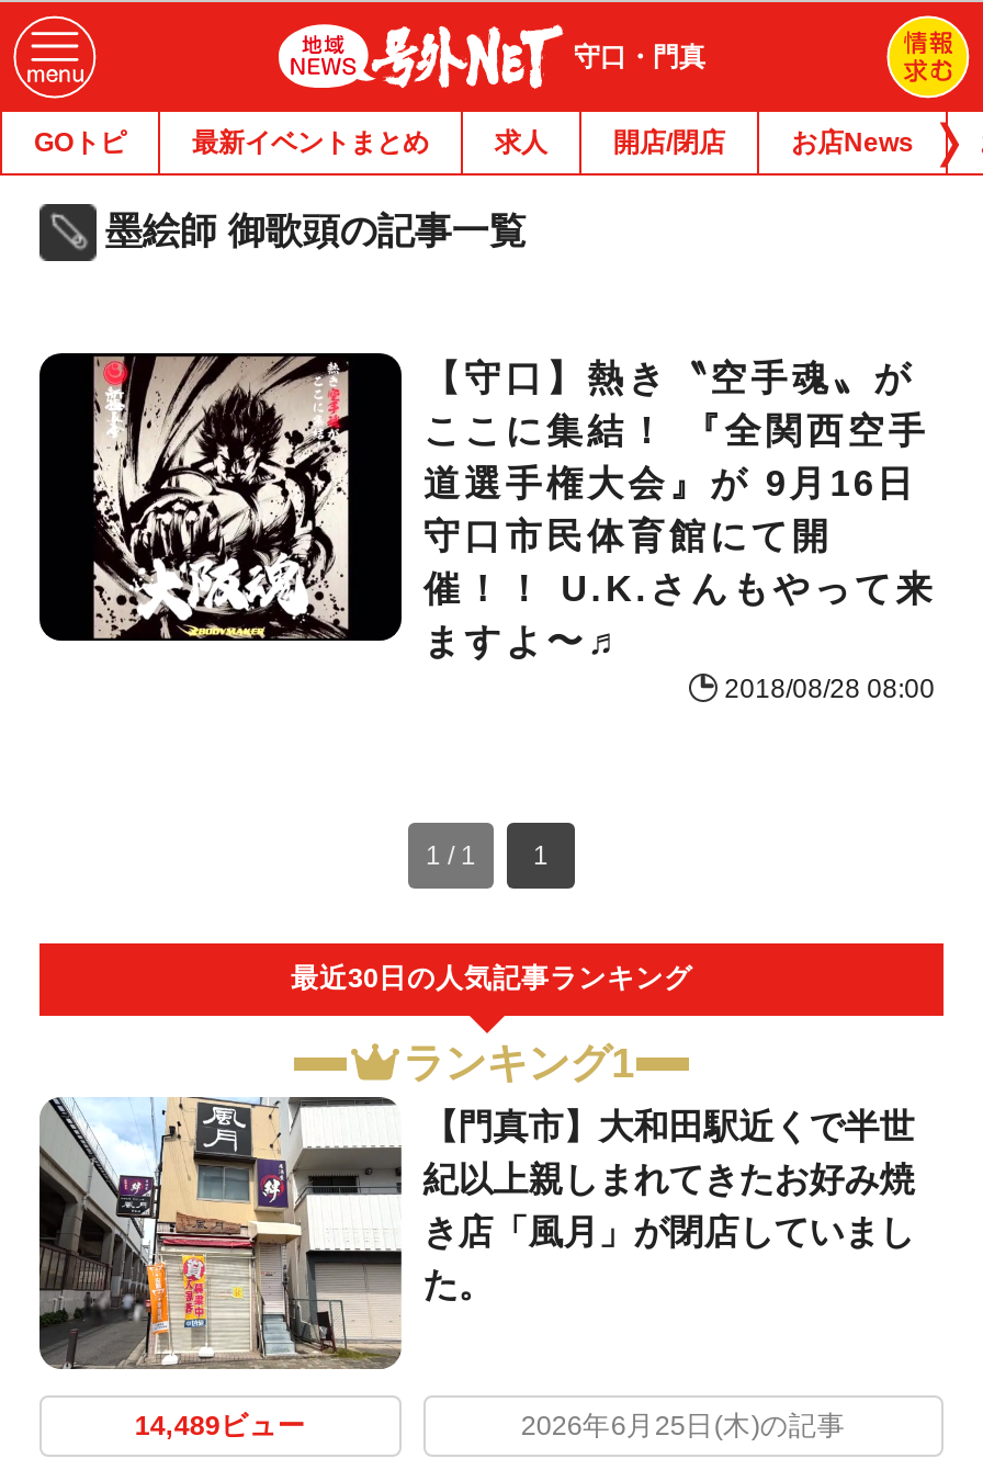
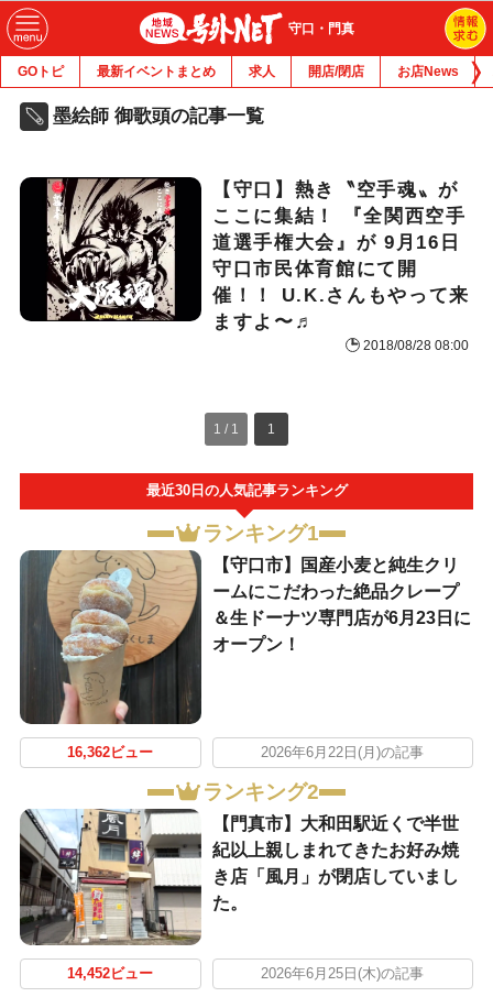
none -> [19,549,471,725] [image] | 【守口市】国産小麦と純生クリ | ームにこだわった絶品クレープ | ＆生ドーナツ専門店が6月23日に | オープン！
none -> [67,745,424,804] 16,362ビュー | 2026年6月22日(月)の記事 | ランキング2
[135,1410,306,1441] 14,489ビュー -> [67,966,153,982] 14,452ビュー

